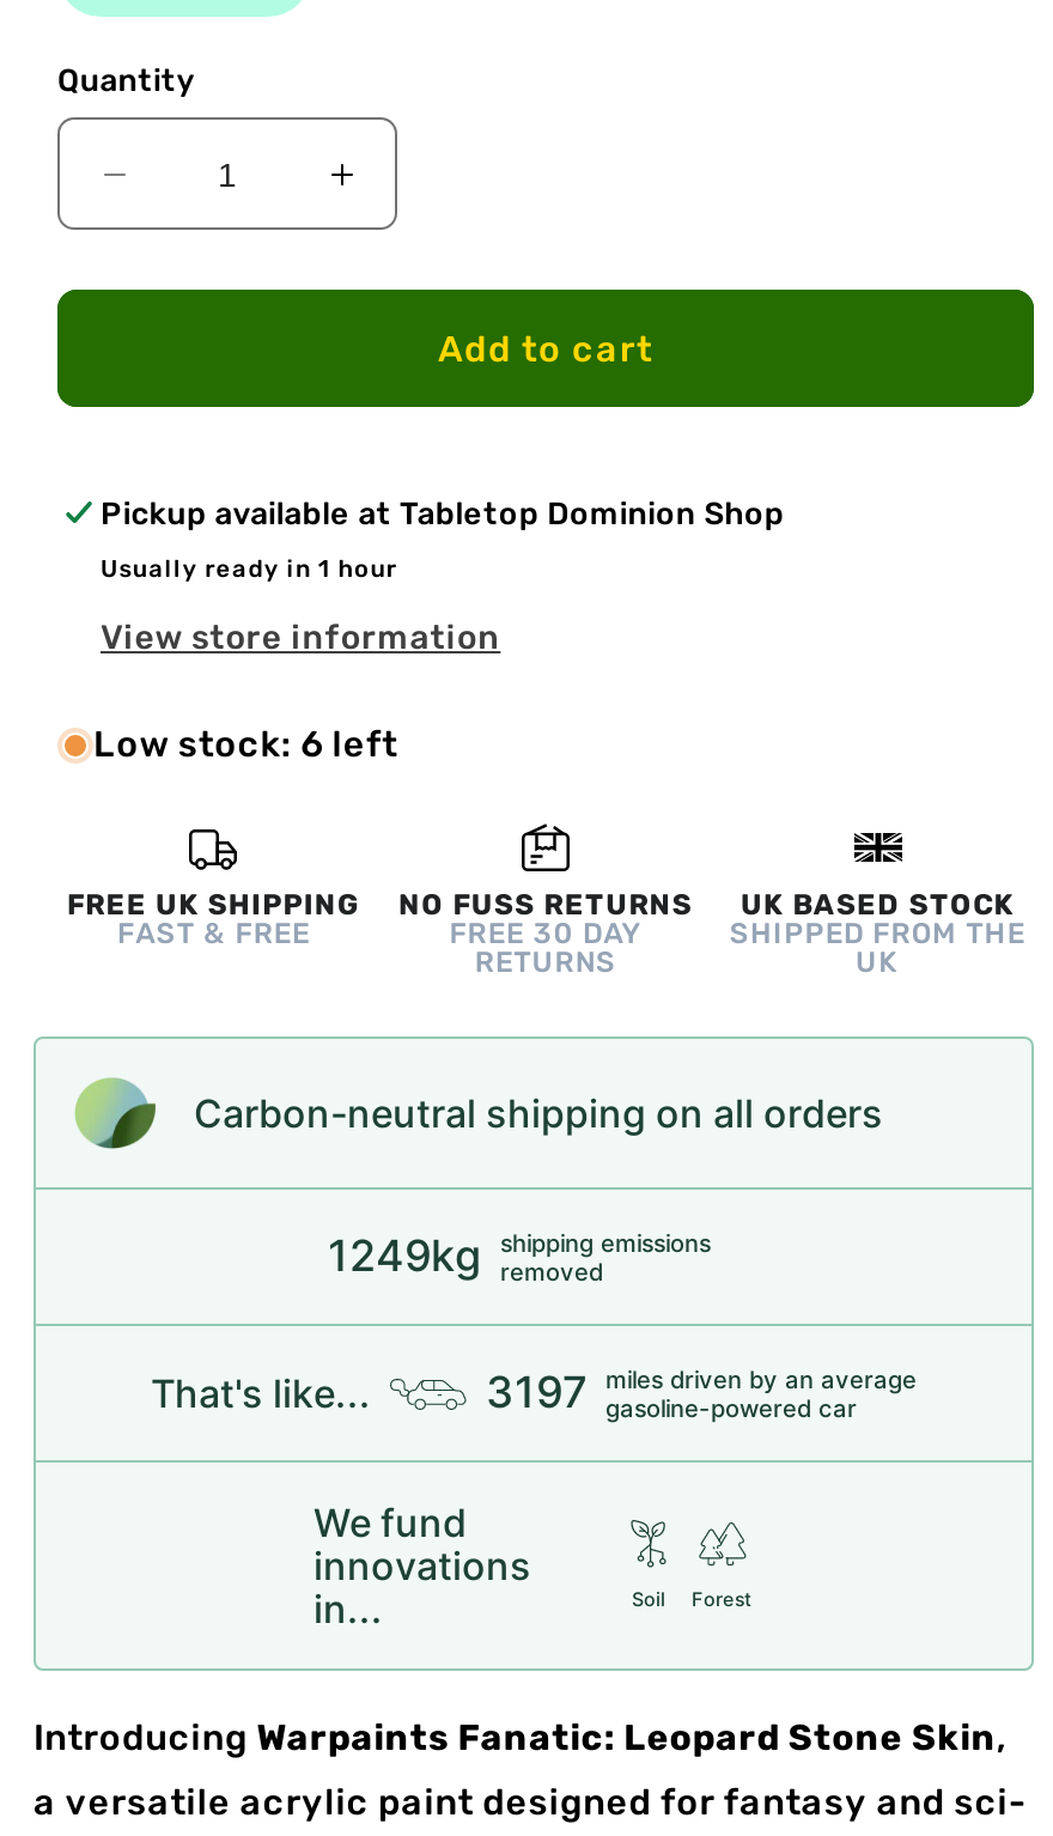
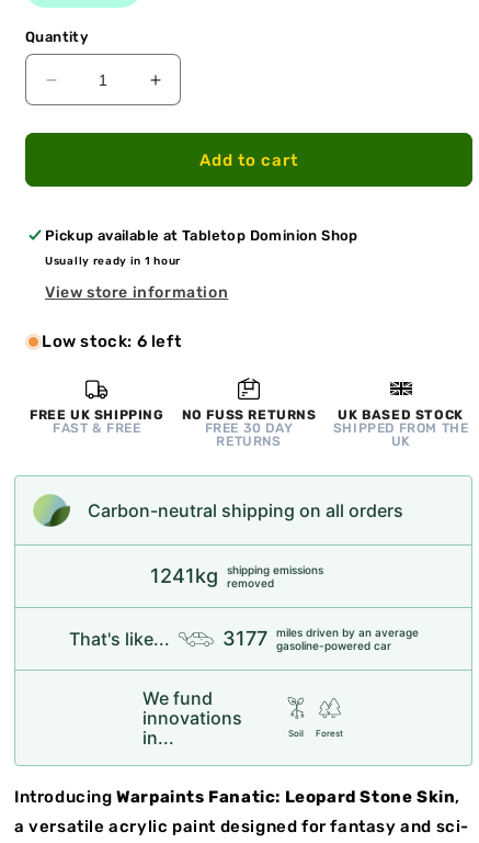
[328,1229,711,1286] 1249kg shipping emissions removed -> [150,563,323,590] 1241kg shipping emissions removed
[486,1365,917,1423] 3197 miles driven by an average gasoline-powered car -> [222,626,418,652] 3177 miles driven by an average gasoline-powered car

